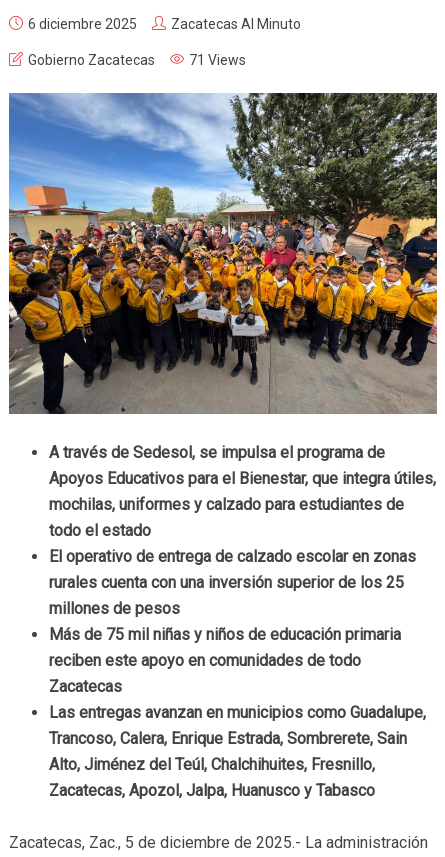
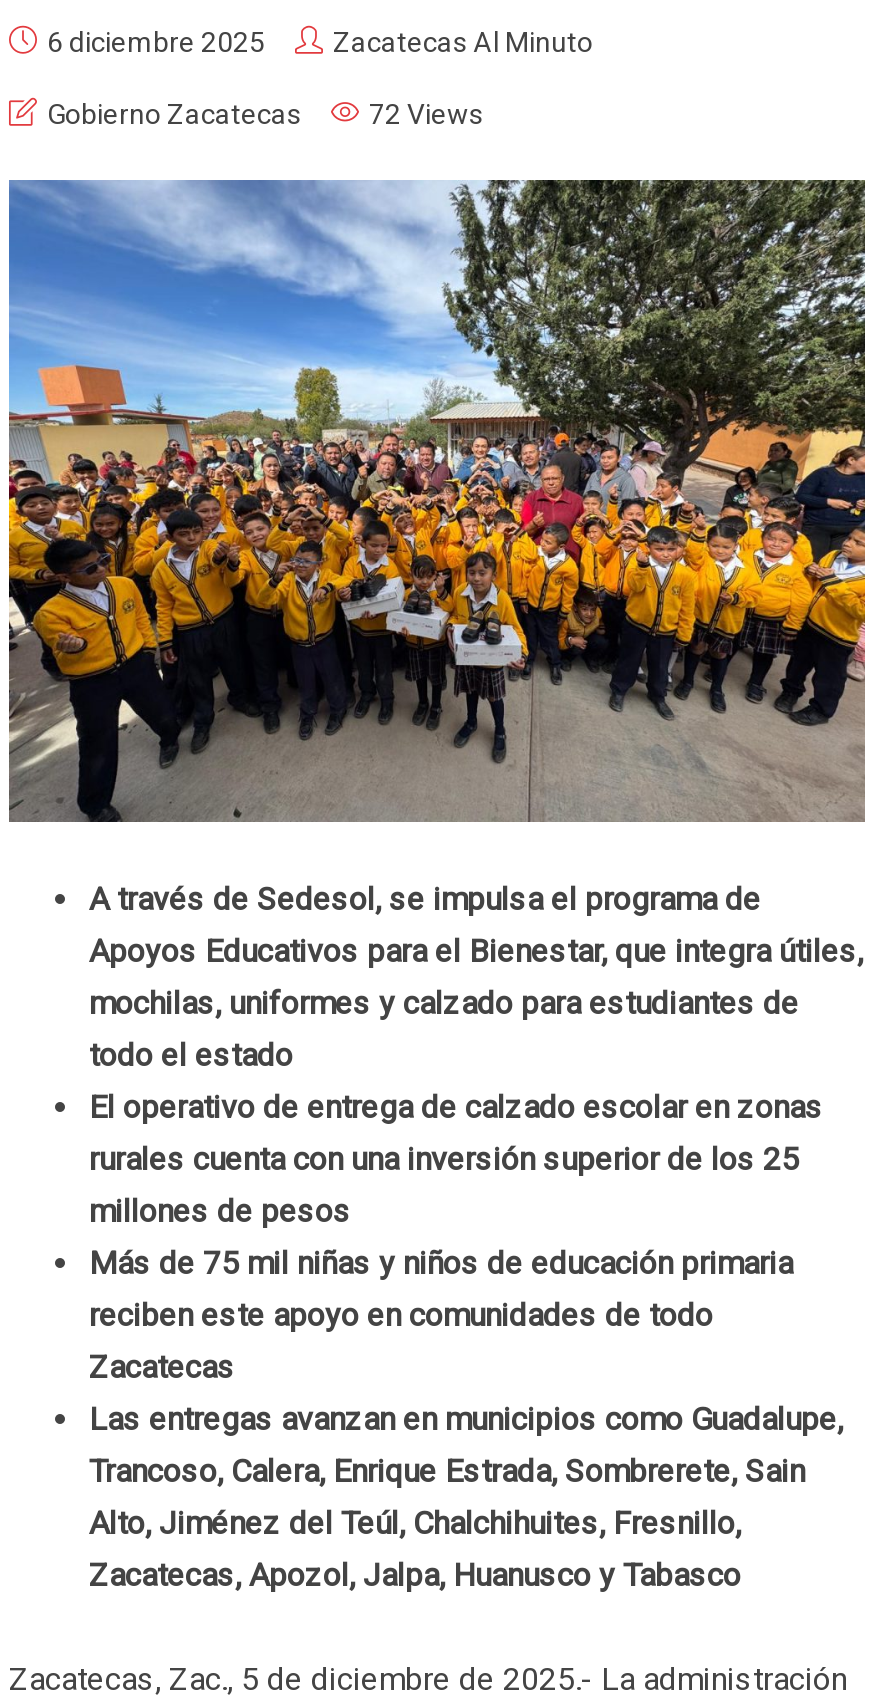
[189,52,246,68] 71 Views -> [369,98,483,130] 72 Views

